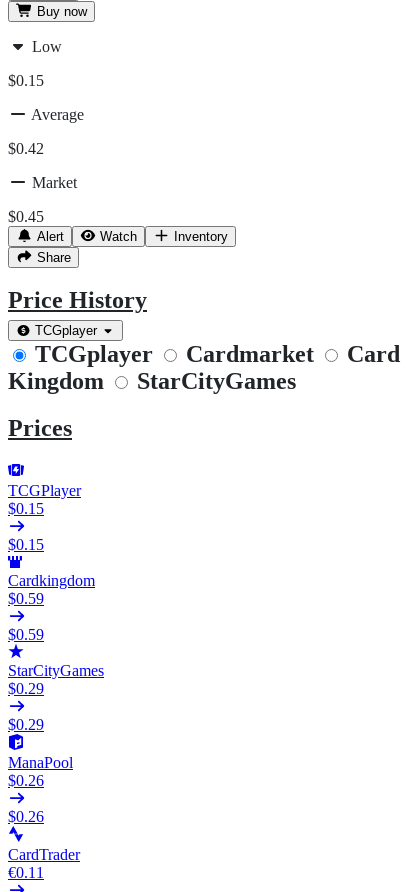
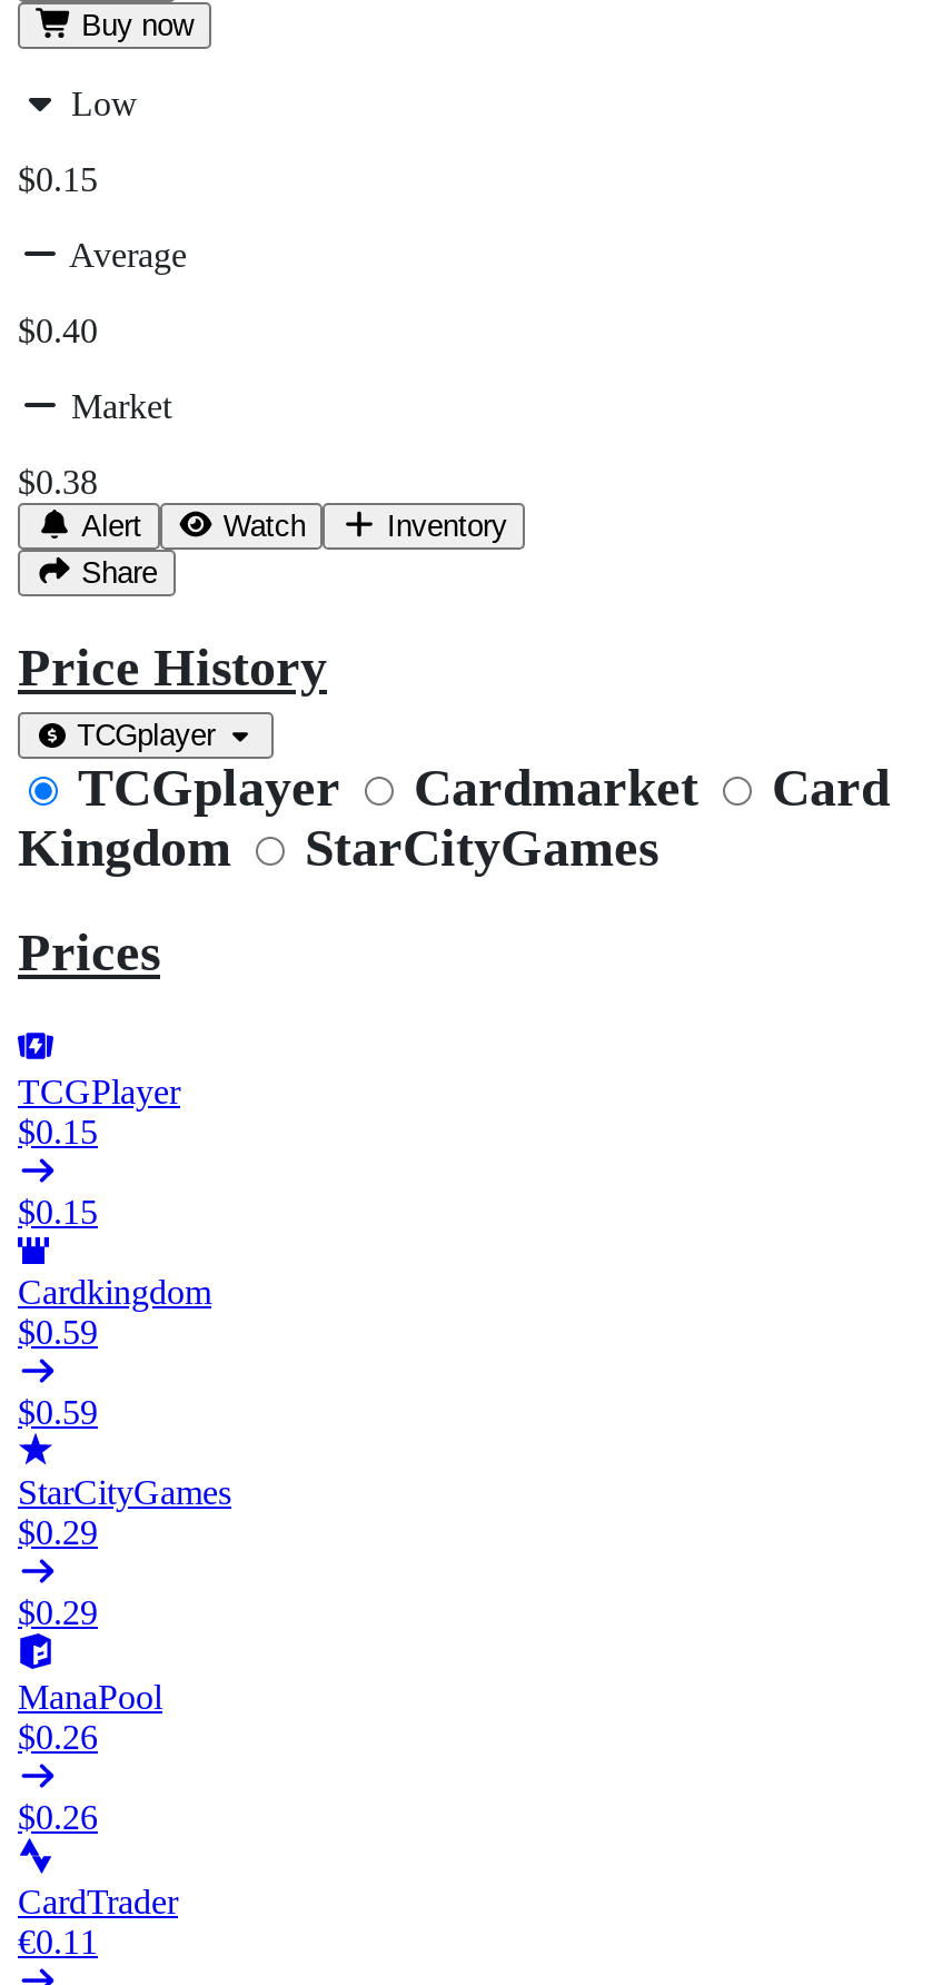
[8,139,44,156] $0.42 -> [18,310,98,348] $0.40
[8,207,44,224] $0.45 -> [18,462,98,500] $0.38

